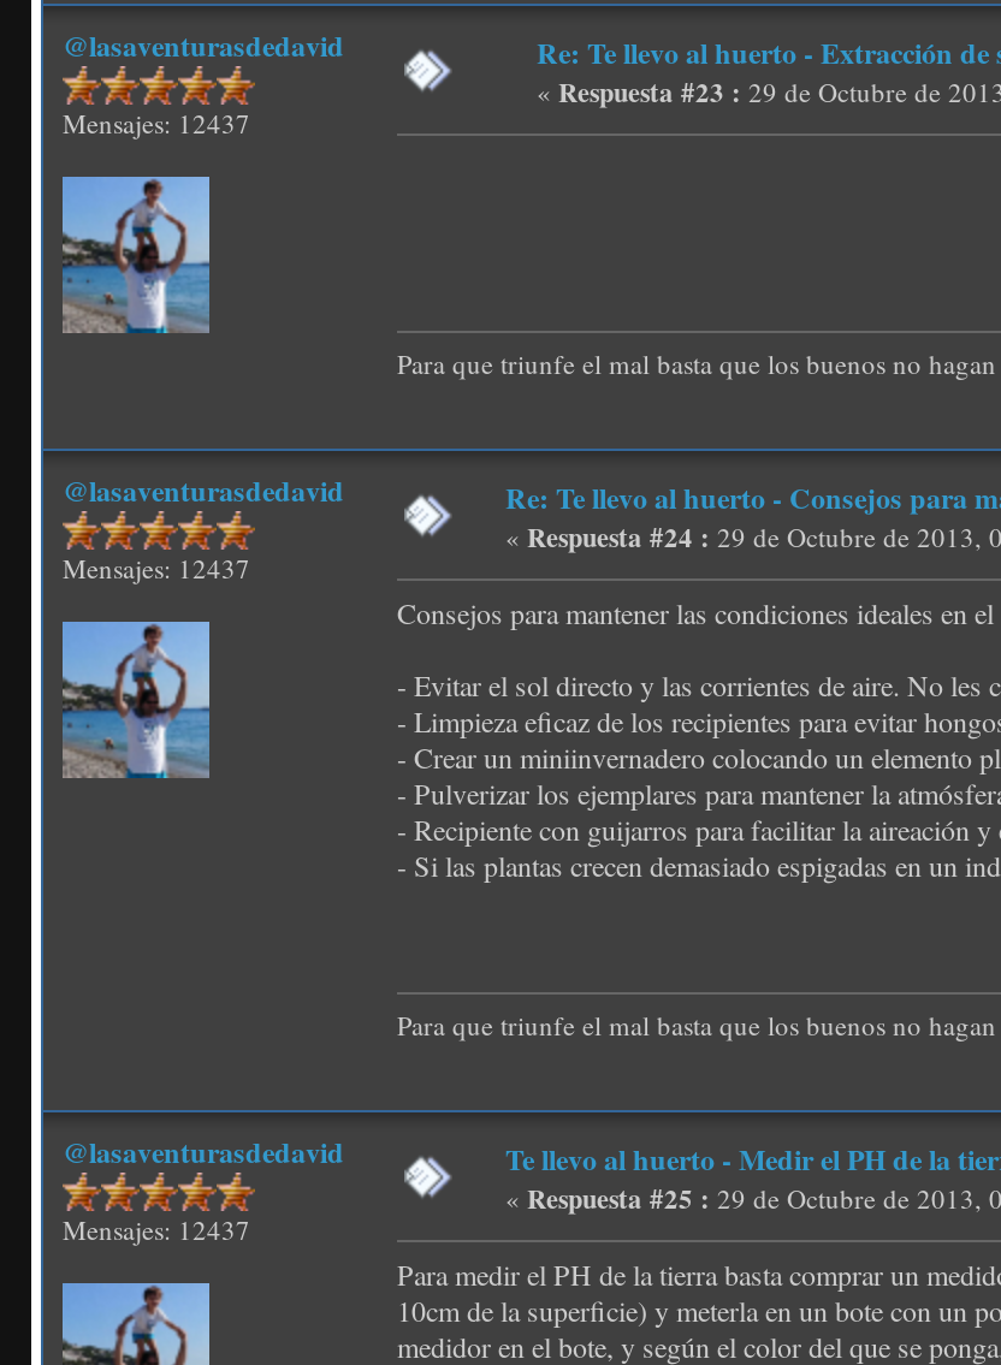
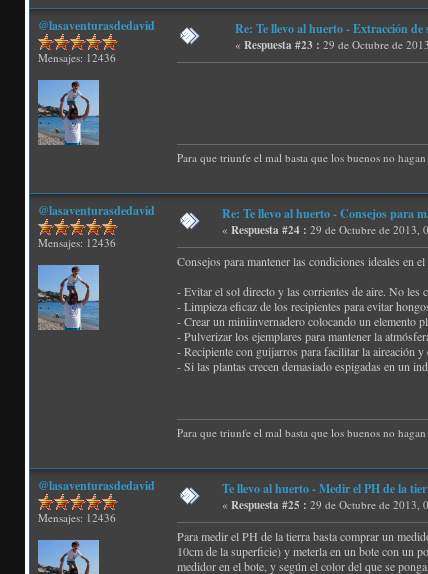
[63,105,250,141] Mensajes: 12437 -> [38,50,116,65] Mensajes: 12436
[63,550,250,586] Mensajes: 12437 -> [38,235,116,250] Mensajes: 12436
[63,1211,250,1247] Mensajes: 12437 -> [38,510,116,525] Mensajes: 12436

